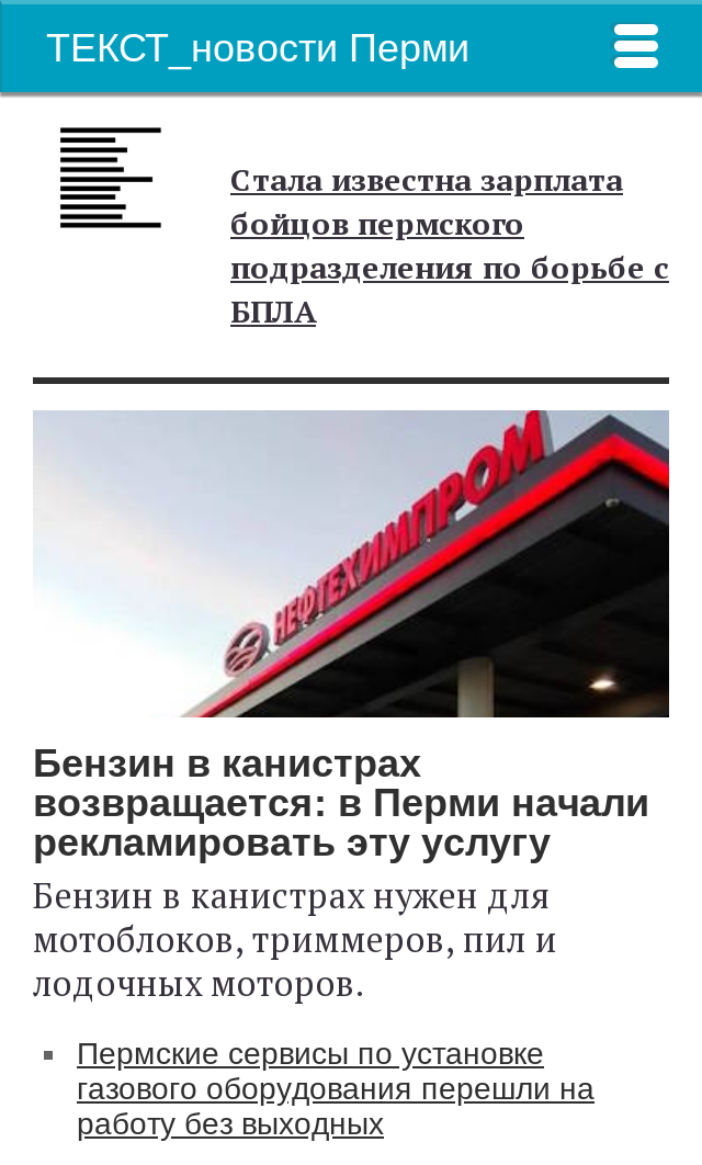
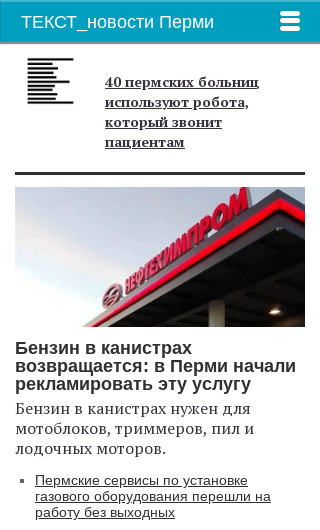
[230,158,669,331] Стала известна зарплата | бойцов пермского | подразделения по борьбе с | БПЛА -> [105,72,260,151] 40 пермских больниц | используют робота, | который звонит | пациентам

